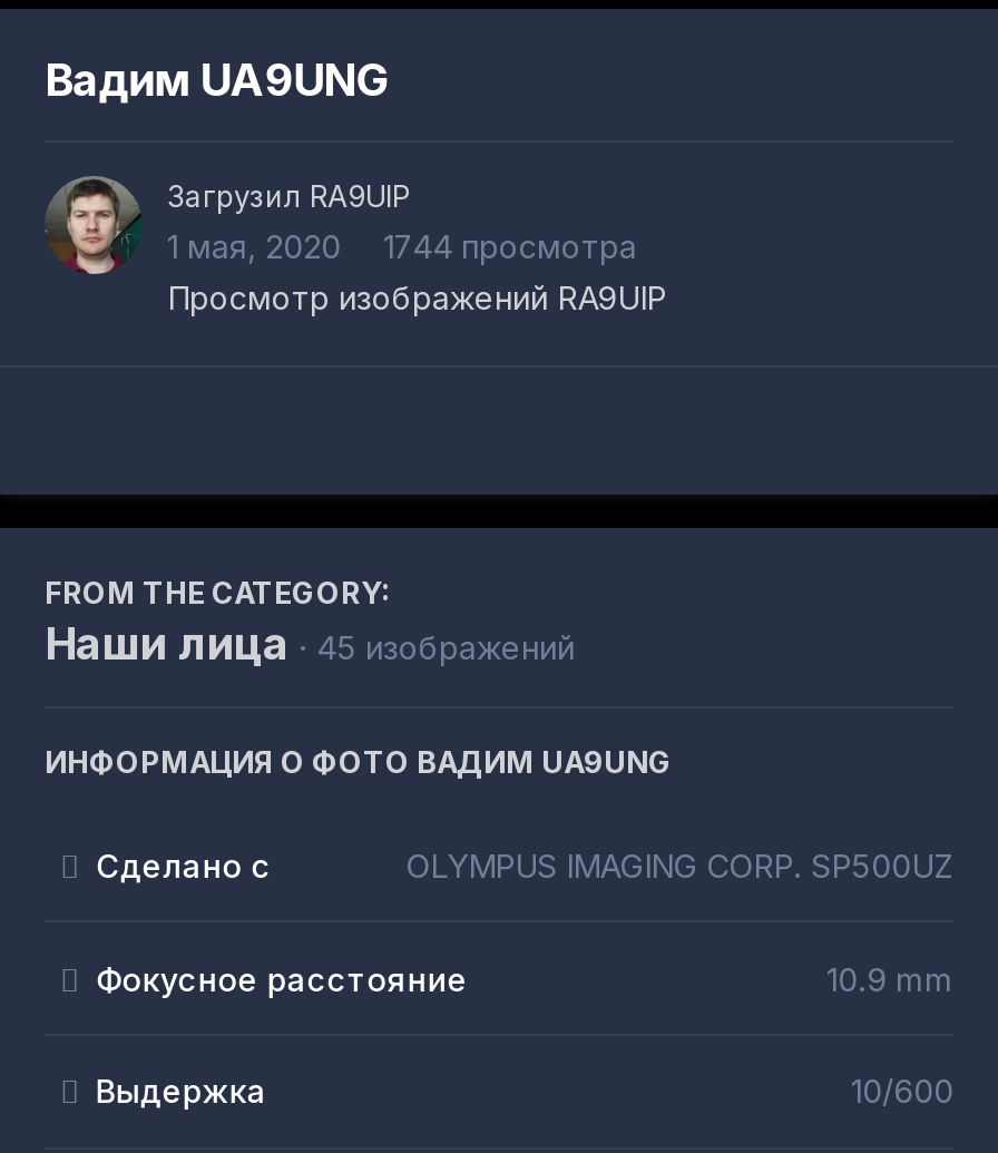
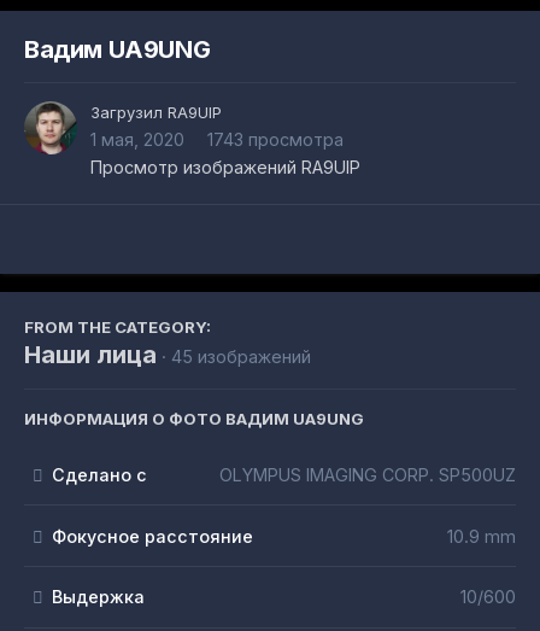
[167,227,637,265] 1 мая, 2020 1744 просмотра -> [90,129,344,150] 1 мая, 2020 1743 просмотра

